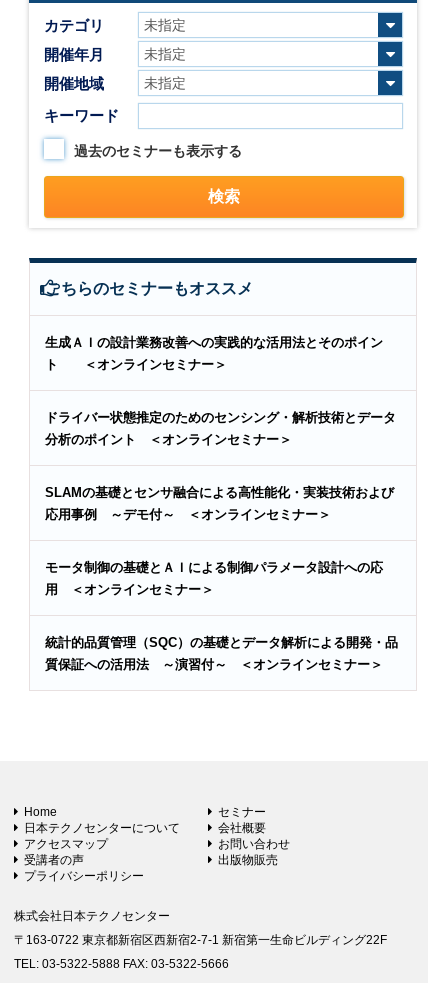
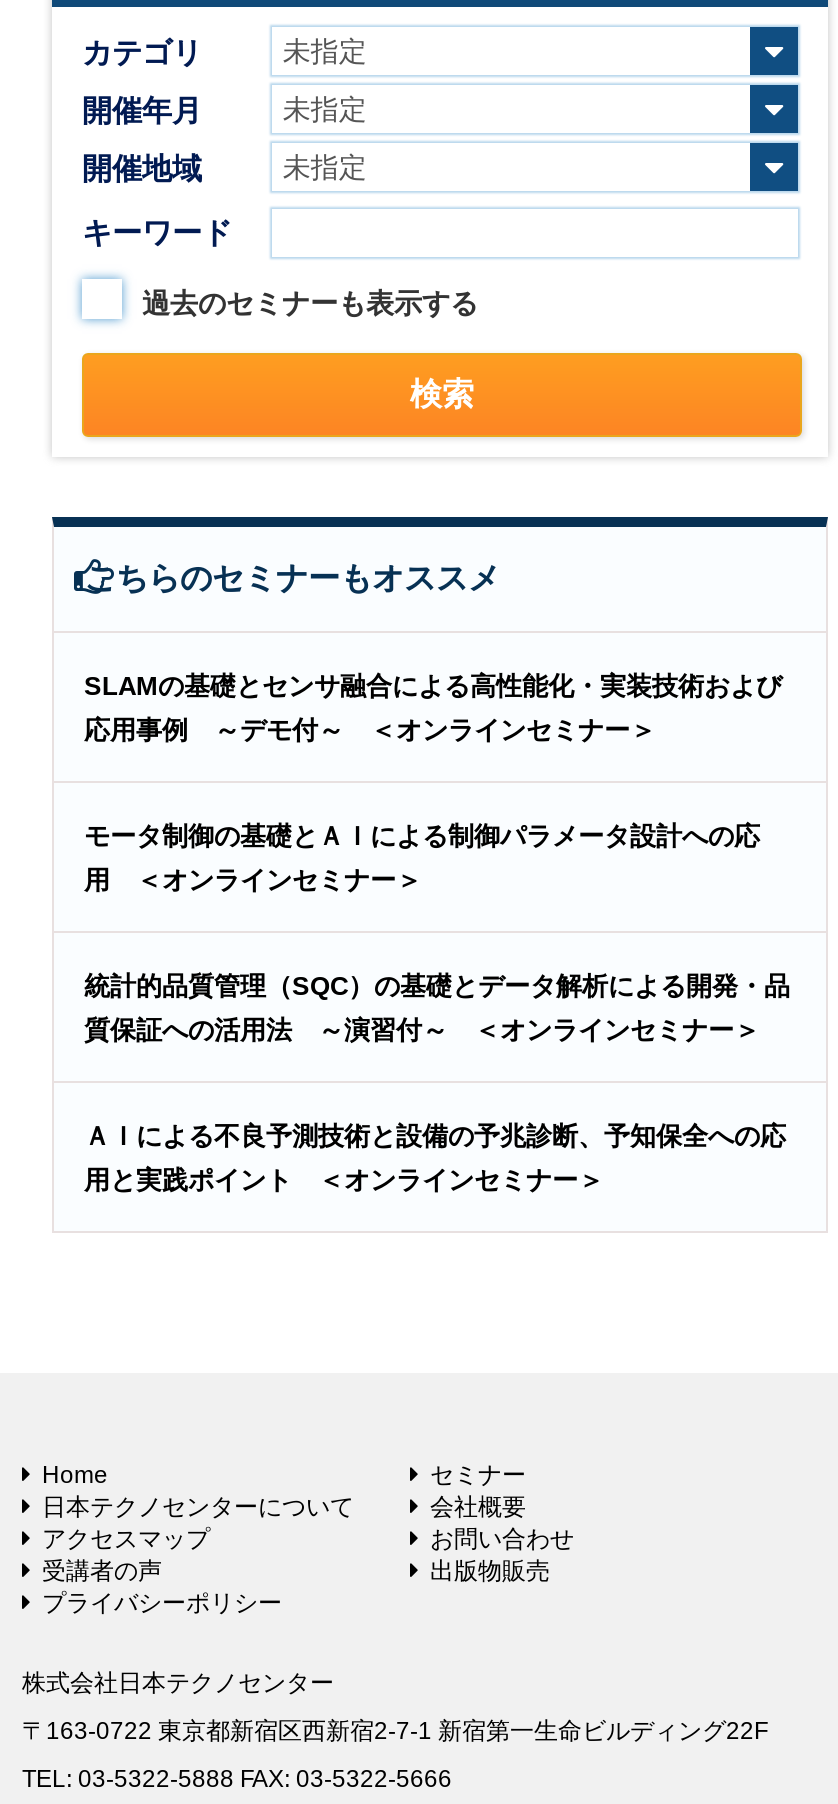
[45,335,383,372] 生成ＡＩの設計業務改善への実践的な活用法とそのポイン | ト ＜オンラインセミナー＞ -> none
[45,410,396,447] ドライバー状態推定のためのセンシング・解析技術とデータ | 分析のポイント ＜オンラインセミナー＞ -> none
moved [45,485,398,672] -> [84,672,790,1046]: SLAMの基礎とセンサ融合による高性能化・実装技術および | 応用事例 ～デモ付～ ＜オンラインセミナー＞ | モータ制御の基礎とＡＩによる制御パラメータ設計への応 | 用 ＜オンラインセミナー＞ | 統計的品質管理（SQC）の基礎とデータ解析による開発・品 | 質保証への活用法 ～演習付～ ＜オンラインセミナー＞
none -> [84,1122,786,1196] ＡＩによる不良予測技術と設備の予兆診断、予知保全への応 | 用と実践ポイント ＜オンラインセミナー＞

